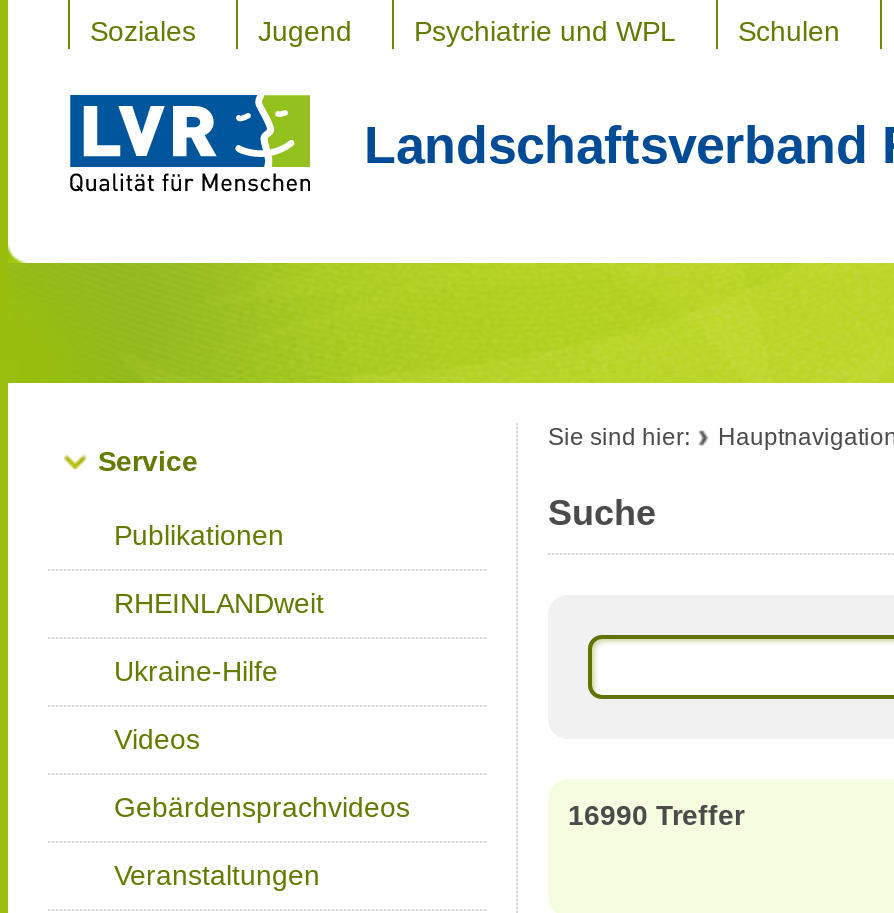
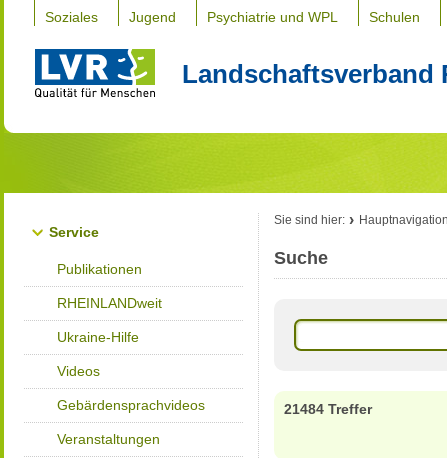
[568,799,744,831] 16990 Treffer -> [284,401,372,417] 21484 Treffer

